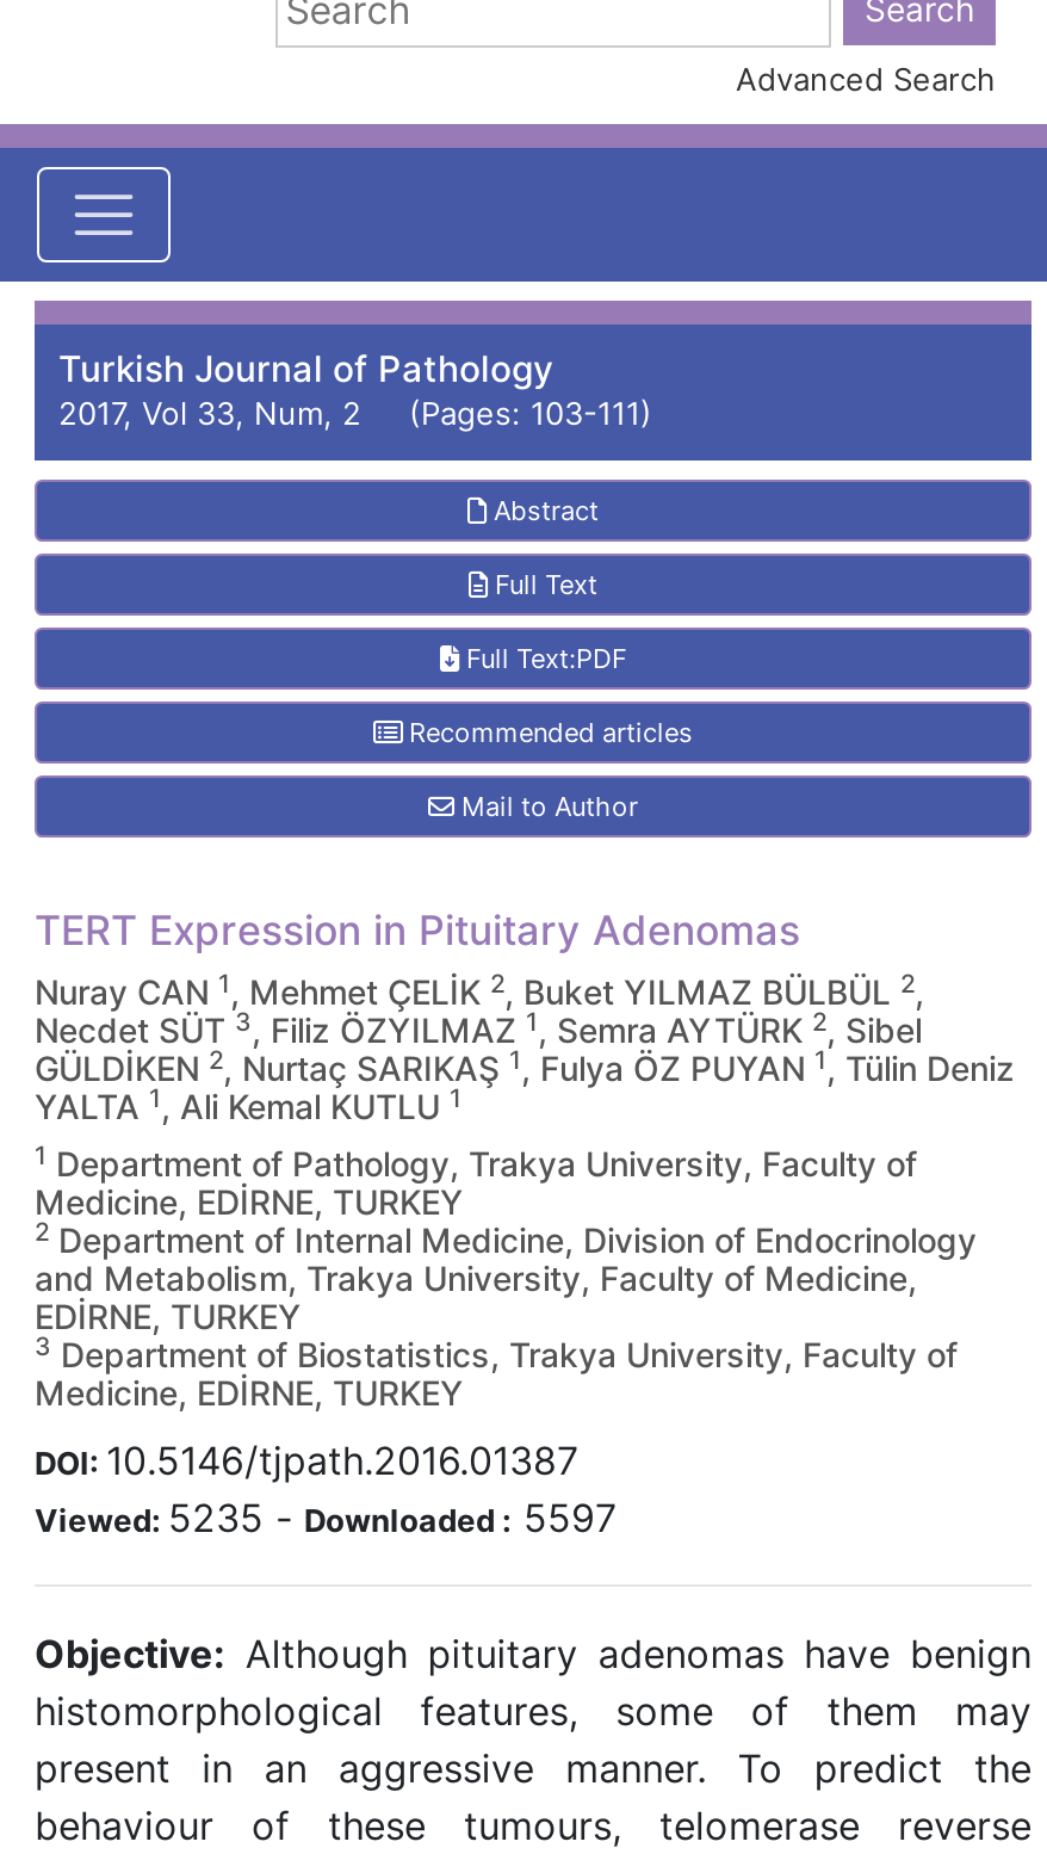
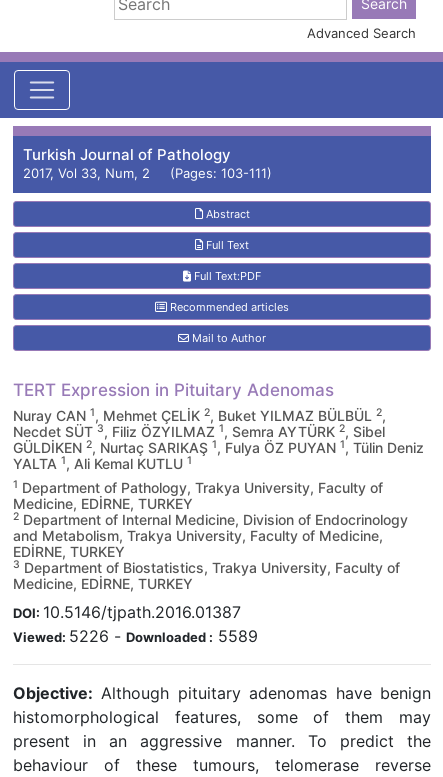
[35,1494,617,1541] Viewed: 5235 - Downloaded : 5597 -> [13,626,258,646] Viewed: 5226 - Downloaded : 5589

